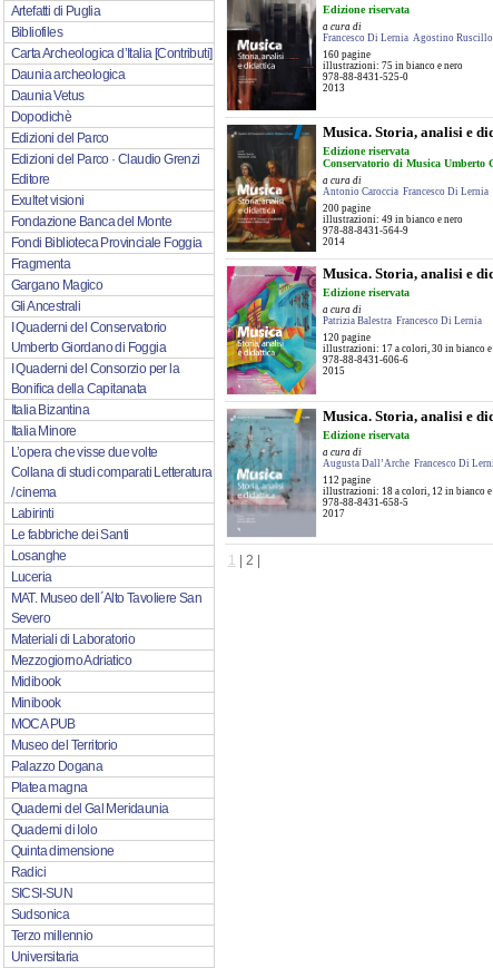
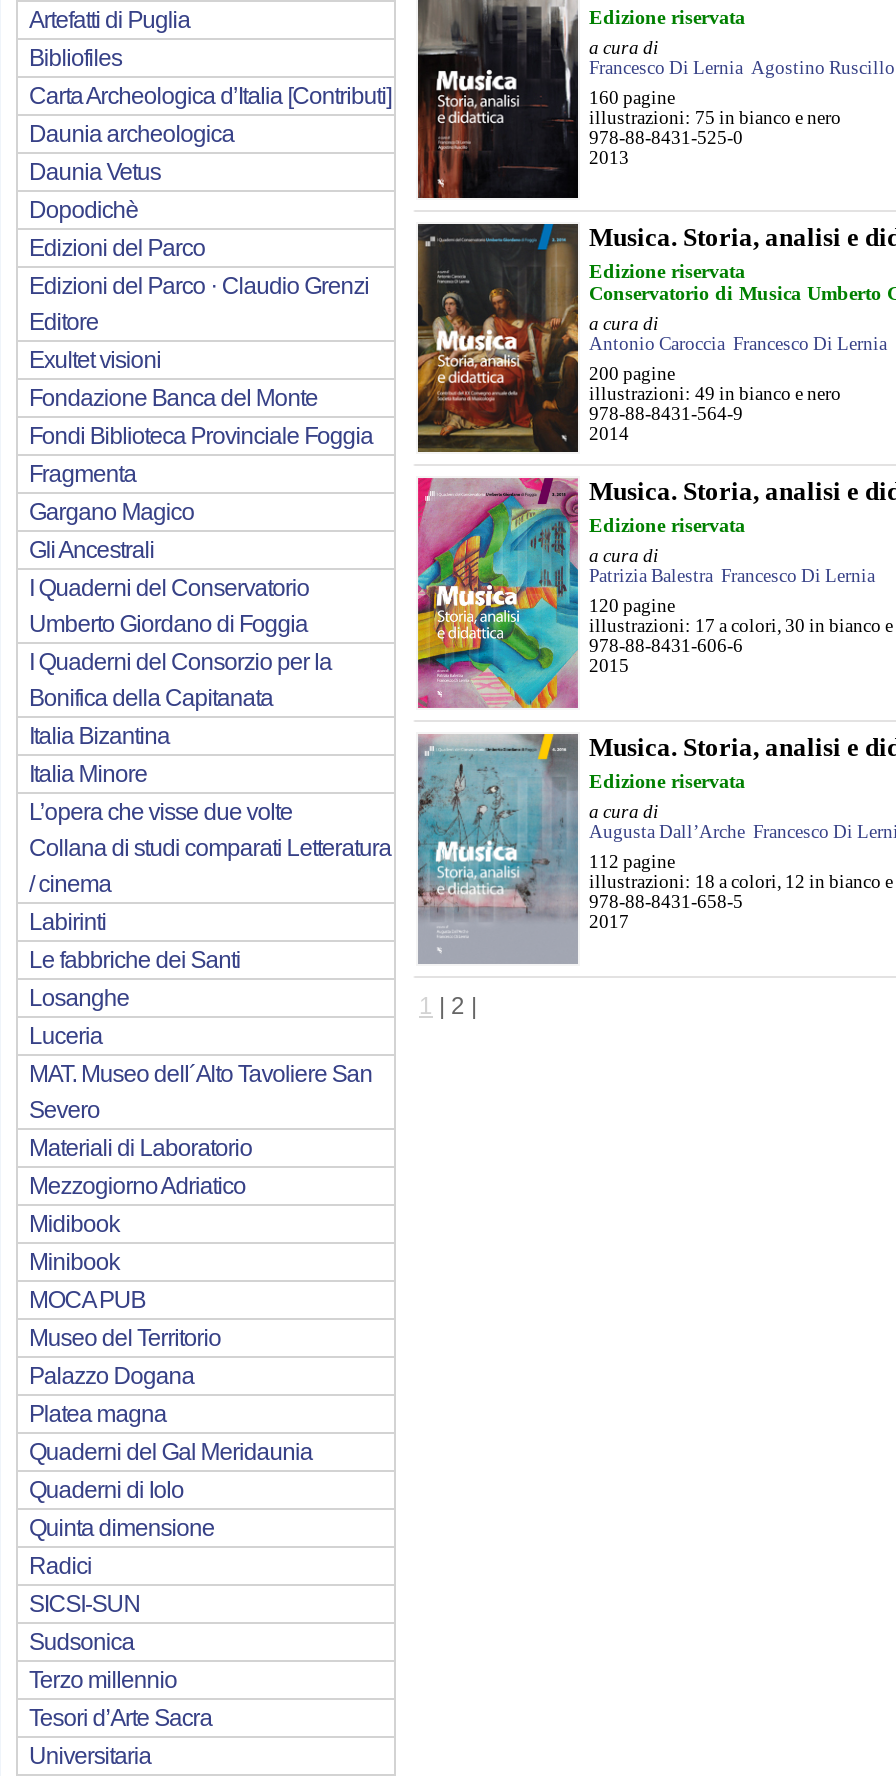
none -> [29,1705,212,1733] Tesori d’Arte Sacra

